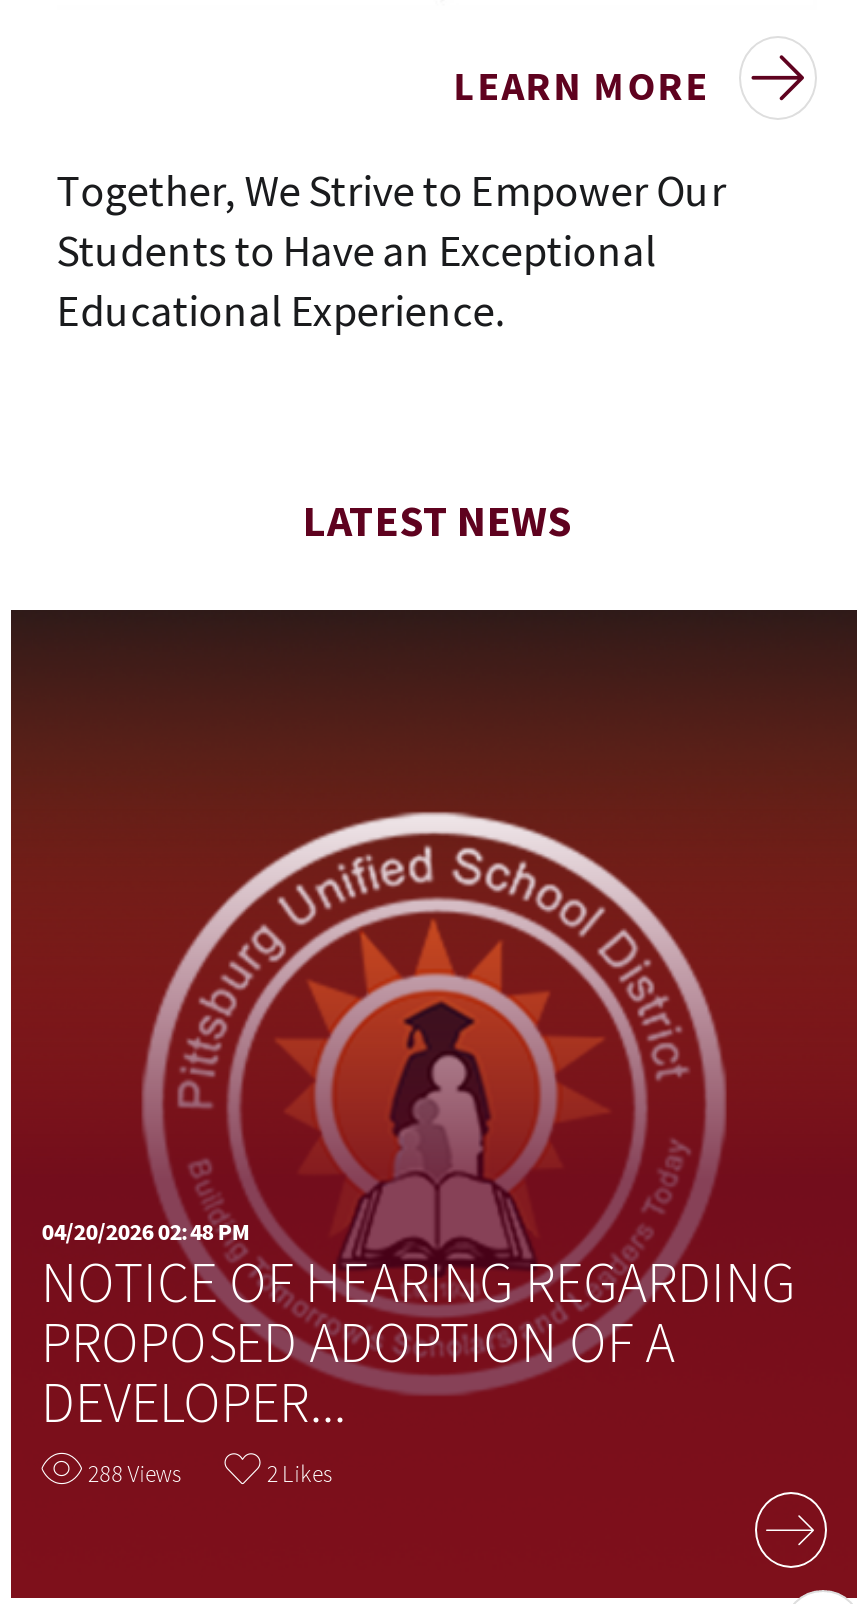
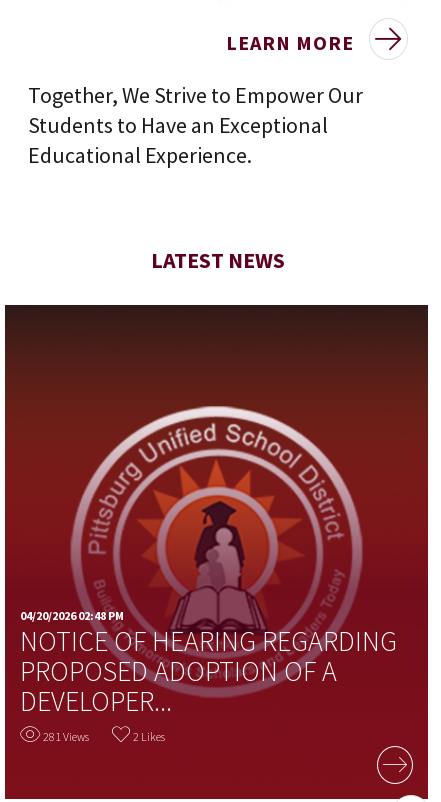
[87,1458,179,1488] 288 Views -> [43,729,89,744] 281 Views

